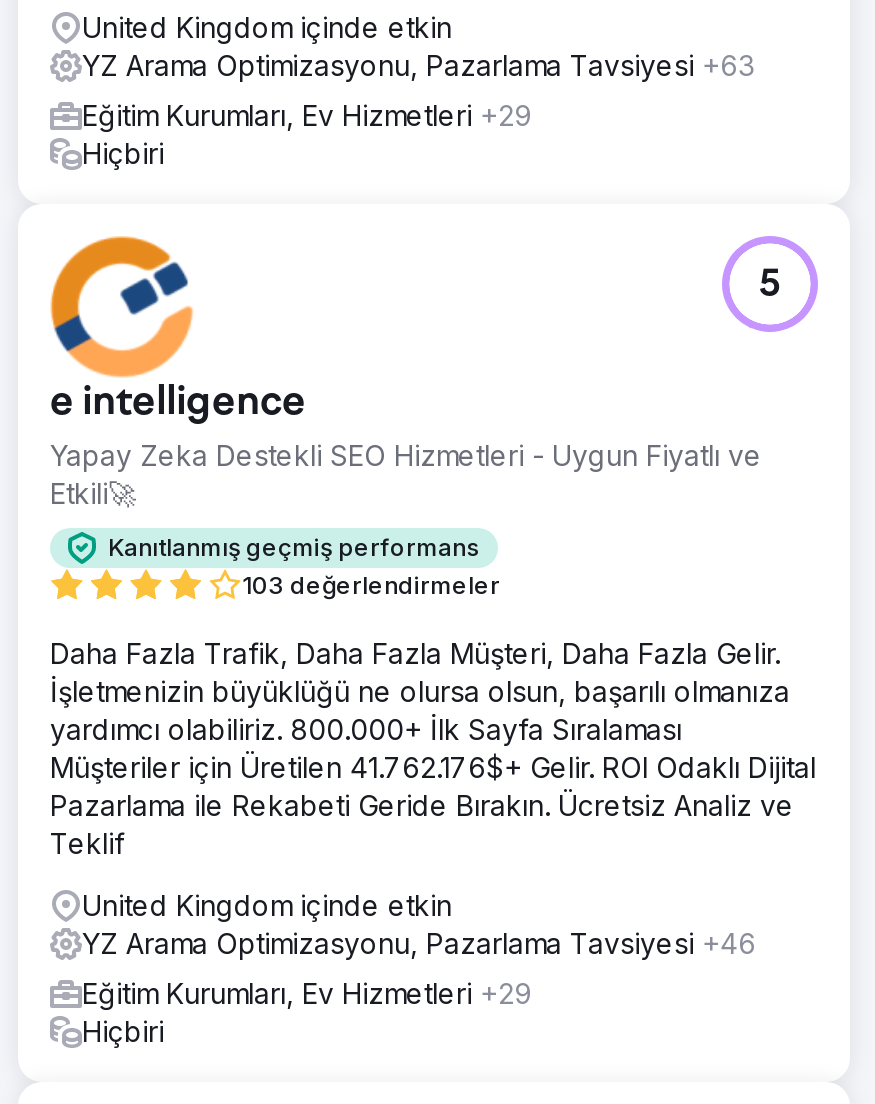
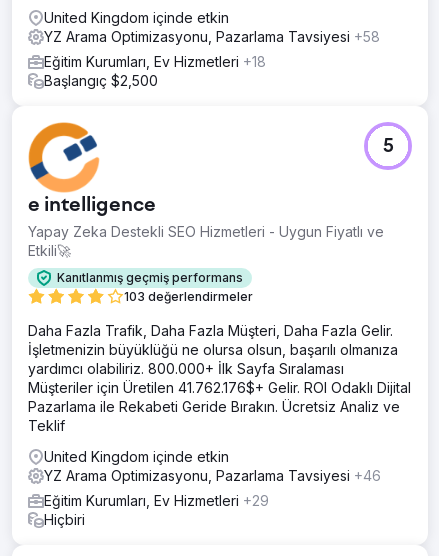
[82,47,754,81] YZ Arama Optimizasyonu, Pazarlama Tavsiyesi +63 -> [44,28,380,45] YZ Arama Optimizasyonu, Pazarlama Tavsiyesi +58
[82,97,532,169] Eğitim Kurumları, Ev Hizmetleri +29 | Hiçbiri -> [44,53,266,89] Eğitim Kurumları, Ev Hizmetleri +18 | Başlangıç $2,500

